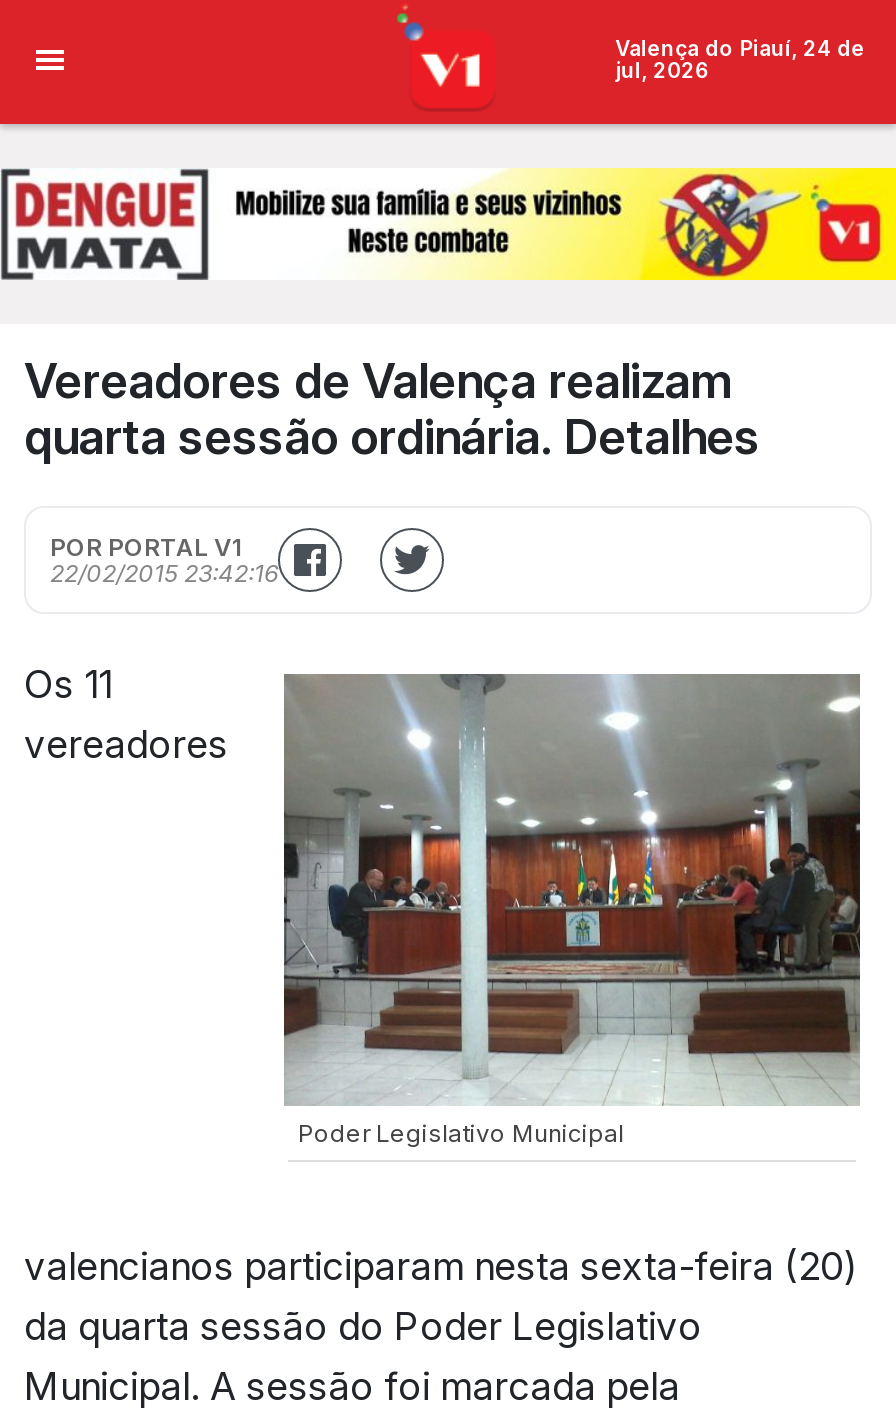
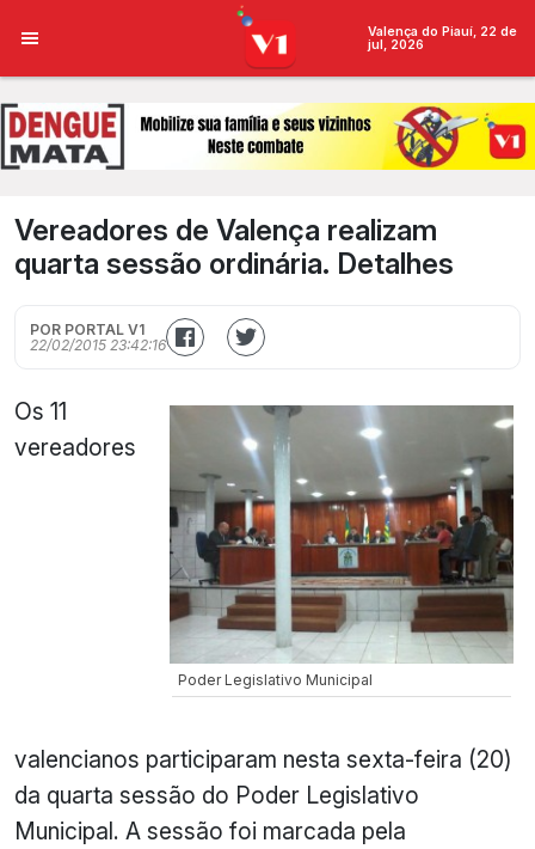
[615,35,865,61] Valença do Piauí, 24 de -> [367,23,517,39] Valença do Piauí, 22 de

